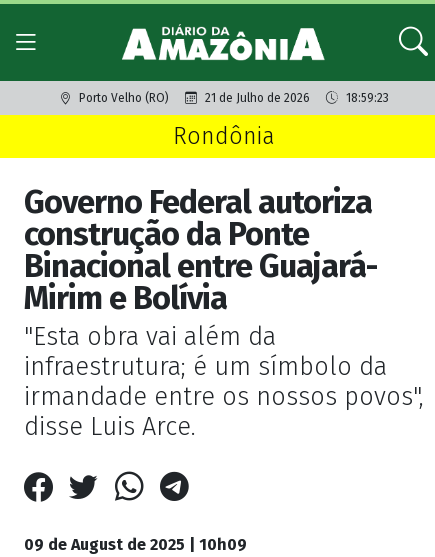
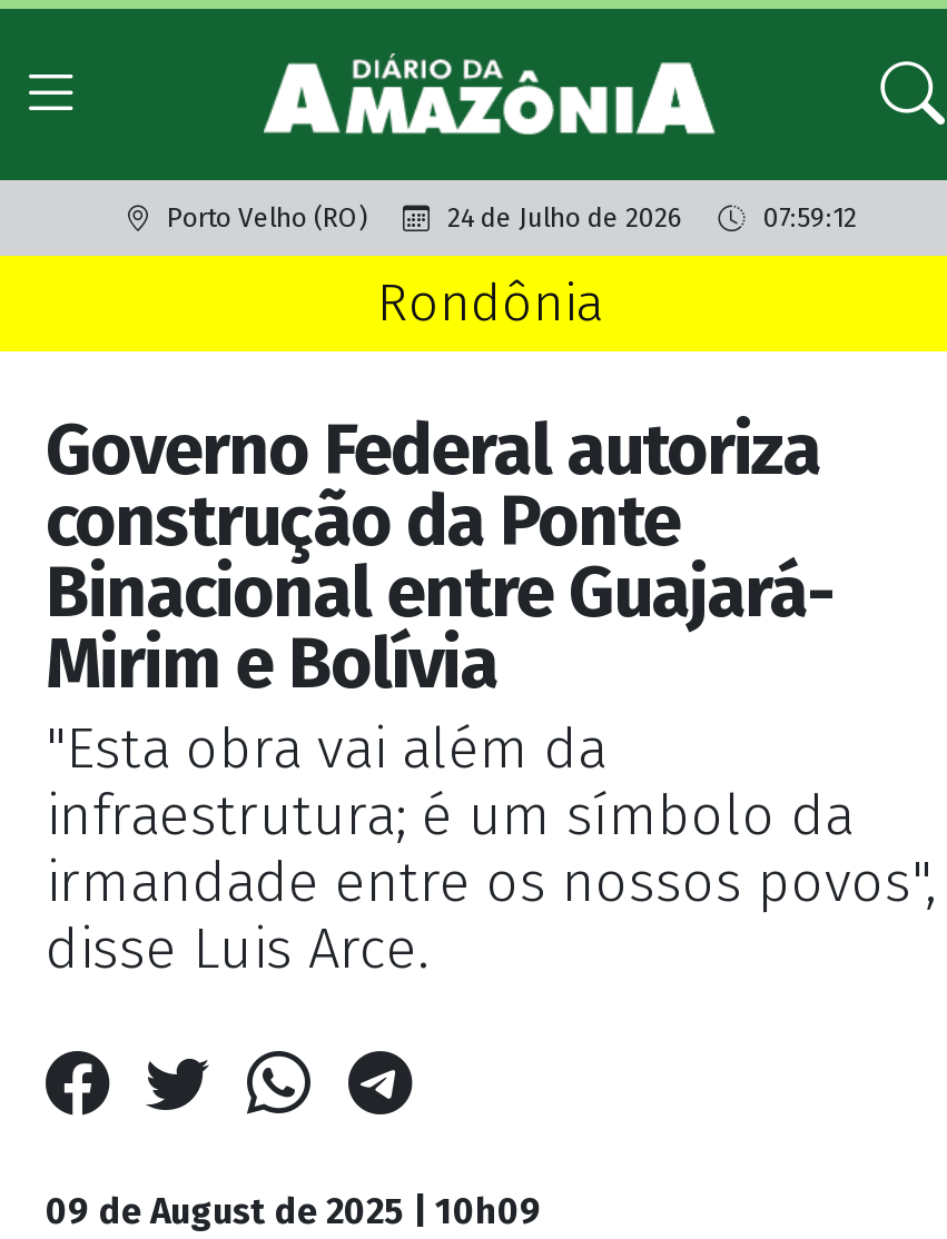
[204,91,309,105] 21 de Julho de 2026 -> [447,202,683,234] 24 de Julho de 2026
[345,91,388,105] 18:59:23 -> [763,202,857,234] 07:59:12

